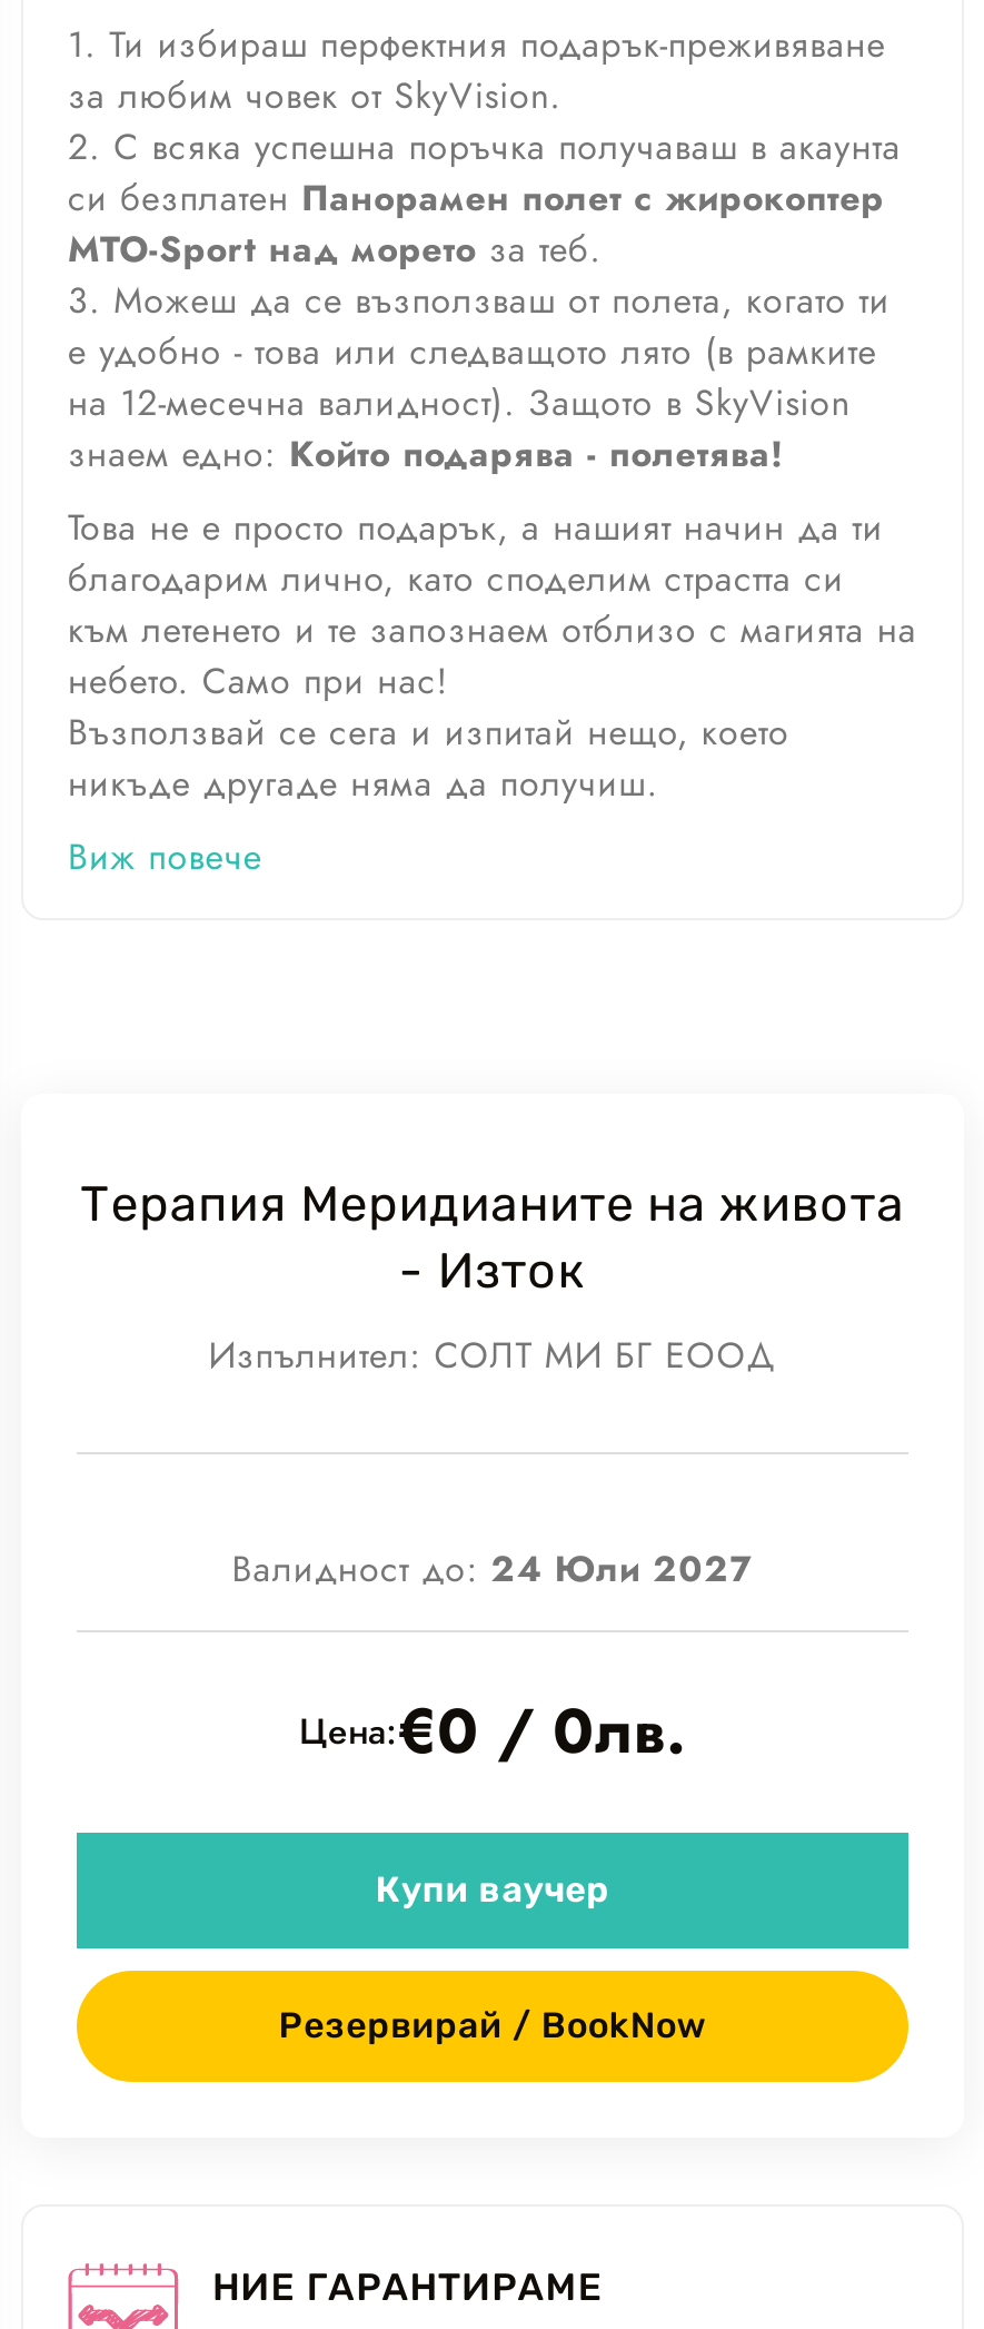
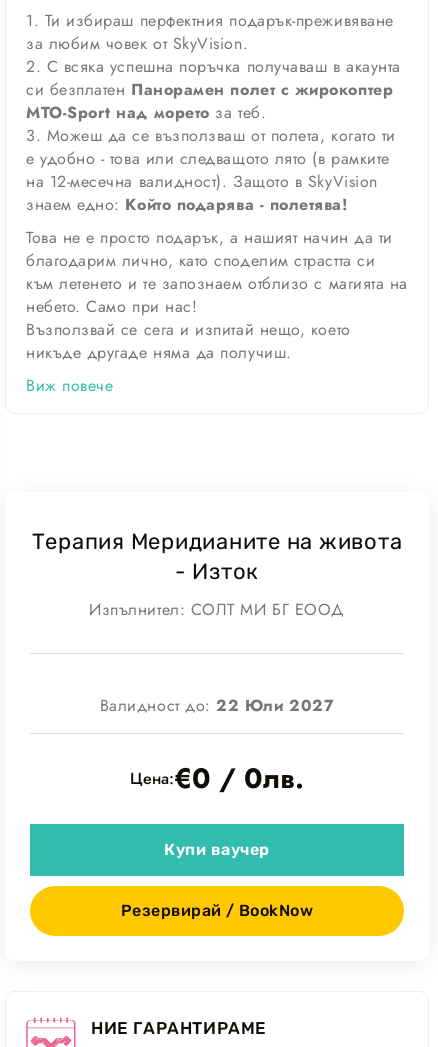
[232,1544,753,1595] Валидност до: 24 Юли 2027 -> [100,694,334,717] Валидност до: 22 Юли 2027

